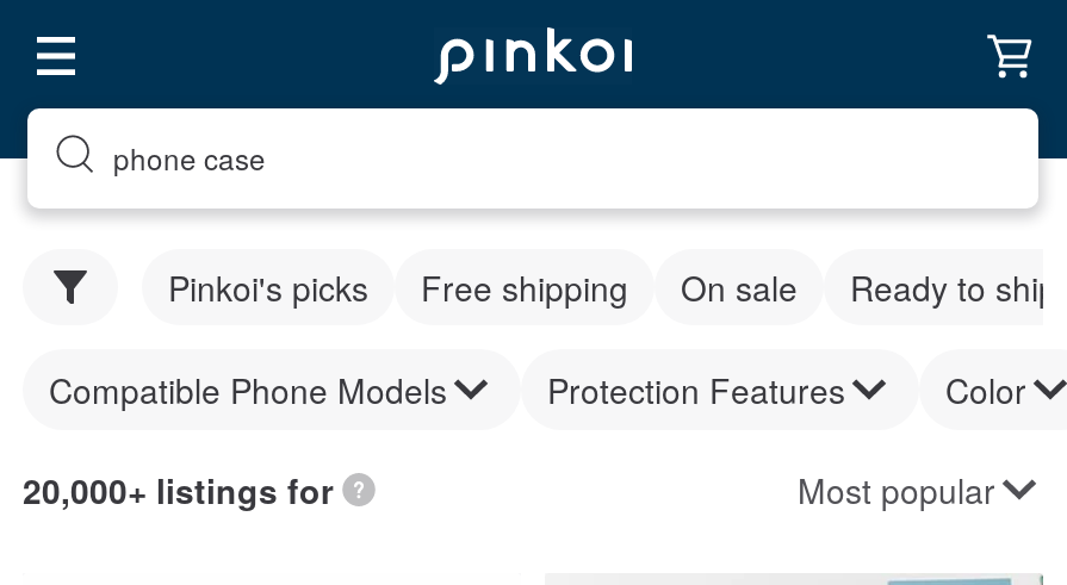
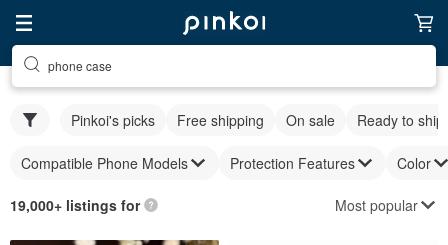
[23,466,333,514] 20,000+ listings for -> [10,195,140,215] 19,000+ listings for

